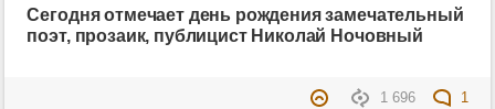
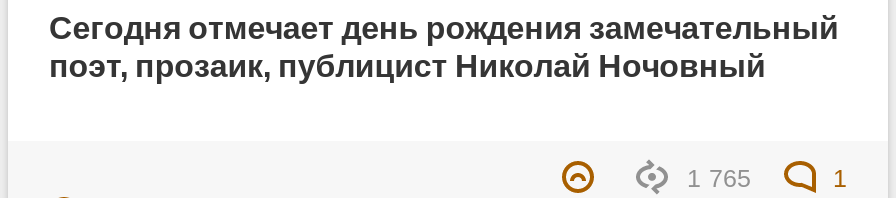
[375,91,415,106] 1 696 -> [679,165,751,193] 1 765

